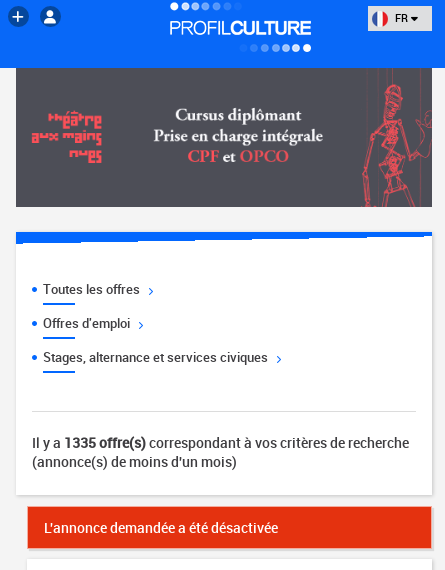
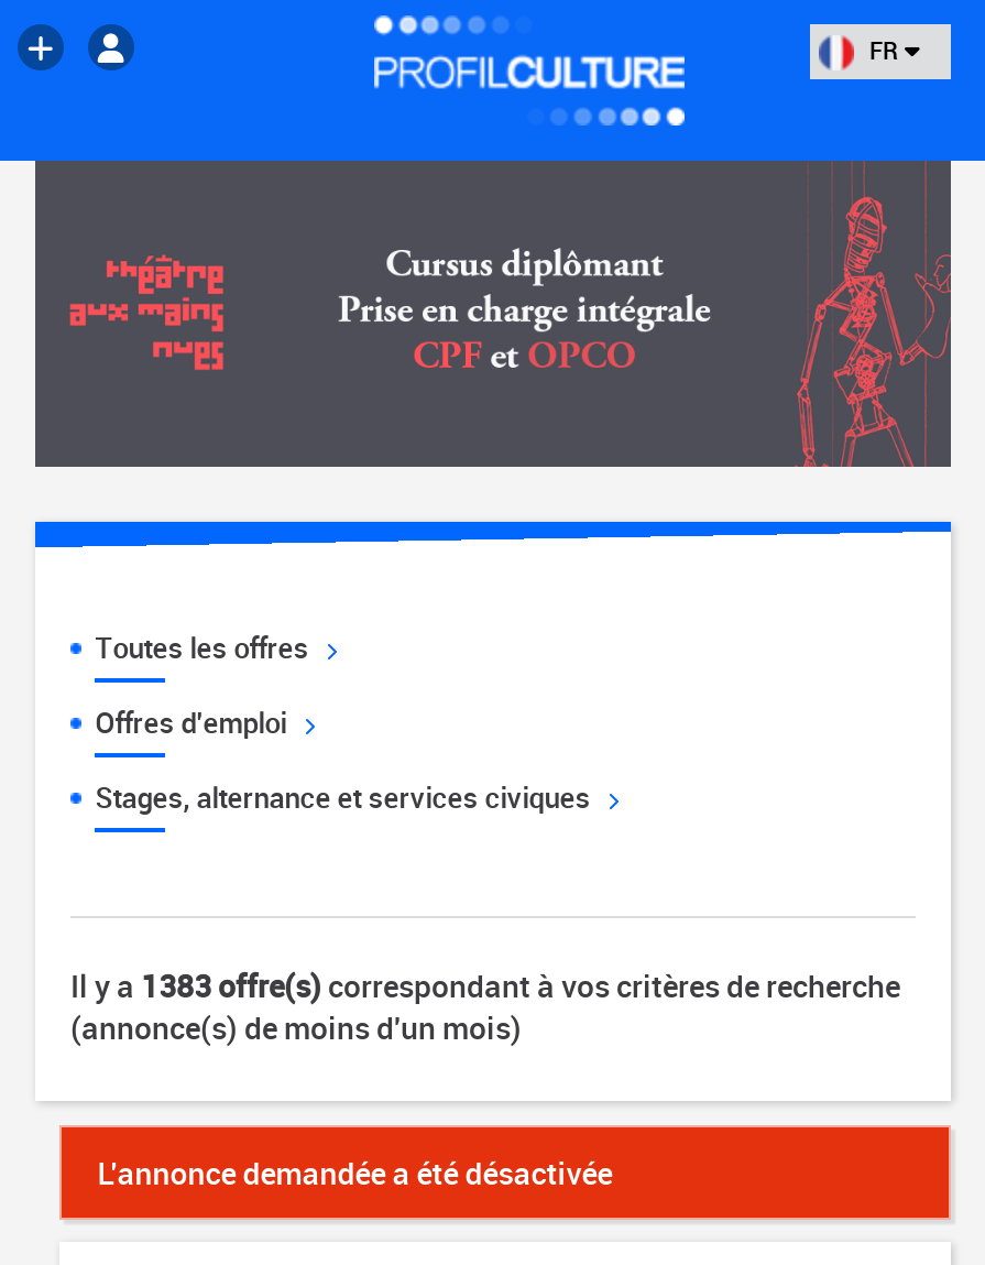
[32,433,409,452] Il y a 1335 offre(s) correspondant à vos critères de recherche -> [70,964,900,1006] Il y a 1383 offre(s) correspondant à vos critères de recherche

